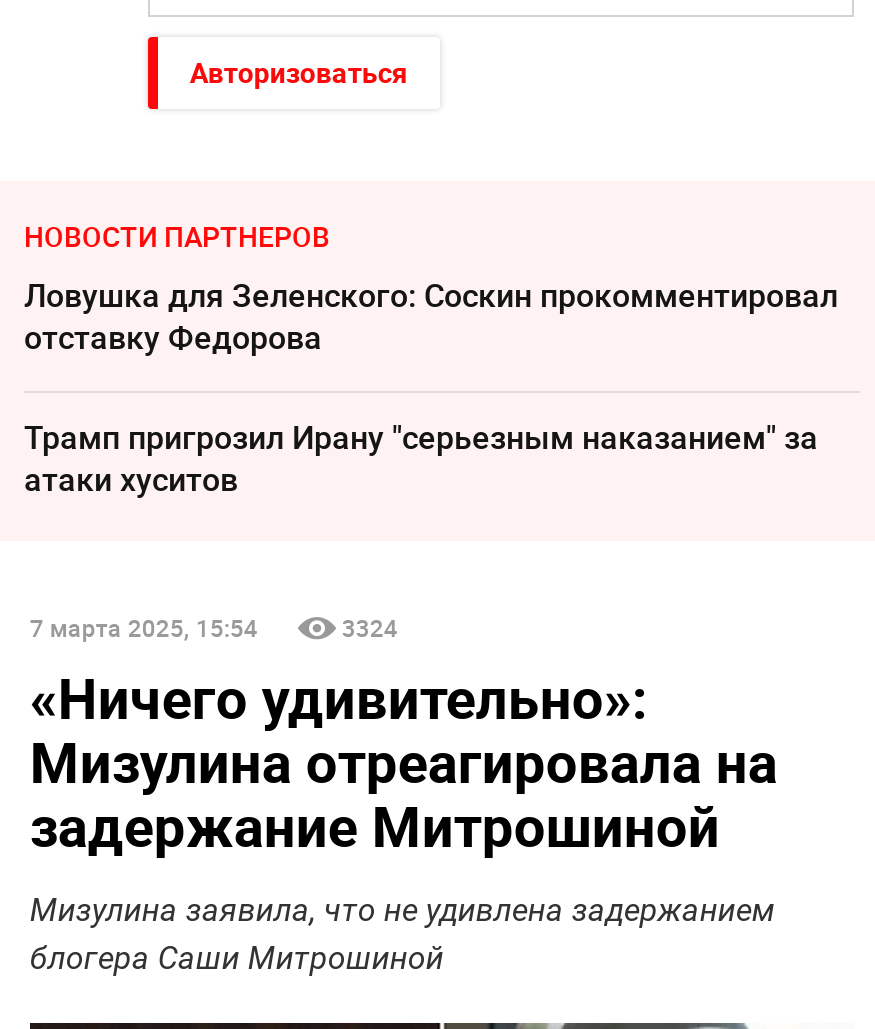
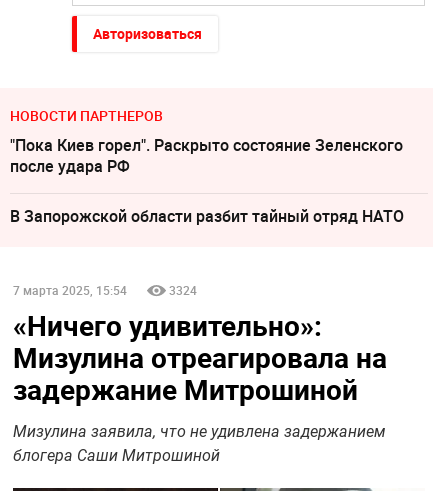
[24,274,838,360] Ловушка для Зеленского: Соскин прокомментировал | отставку Федорова -> [10,134,403,177] "Пока Киев горел". Раскрыто состояние Зеленского | после удара РФ
[24,416,818,502] Трамп пригрозил Ирану "серьезным наказанием" за | атаки хуситов -> [10,205,404,227] В Запорожской области разбит тайный отряд НАТО

